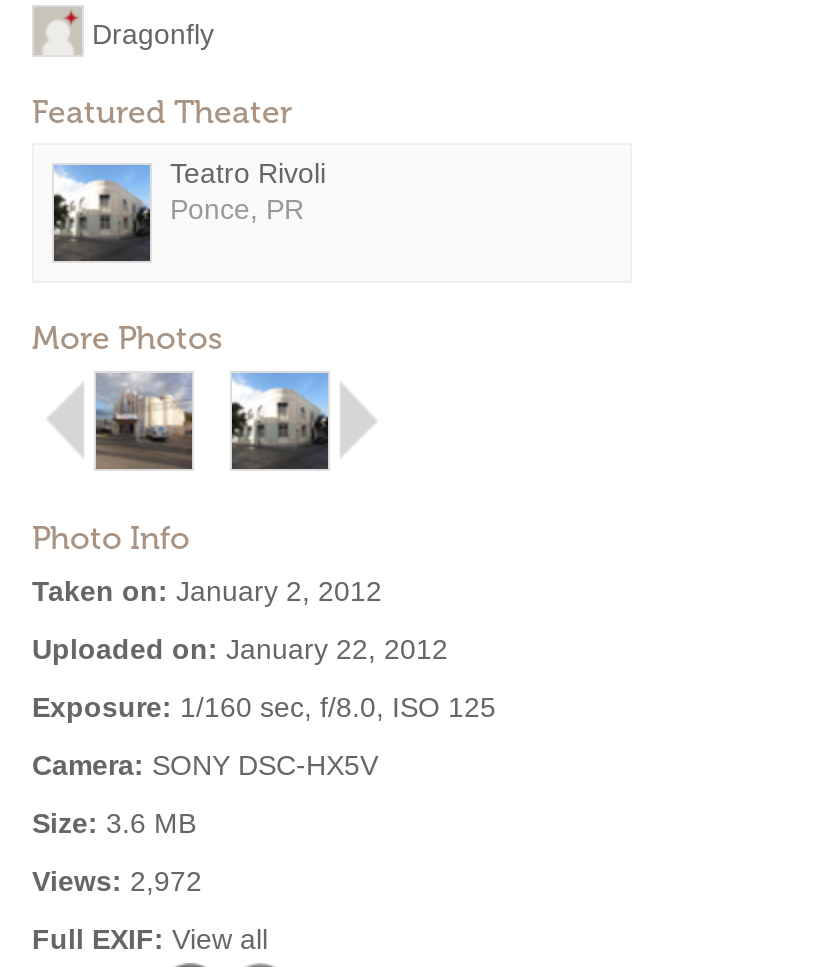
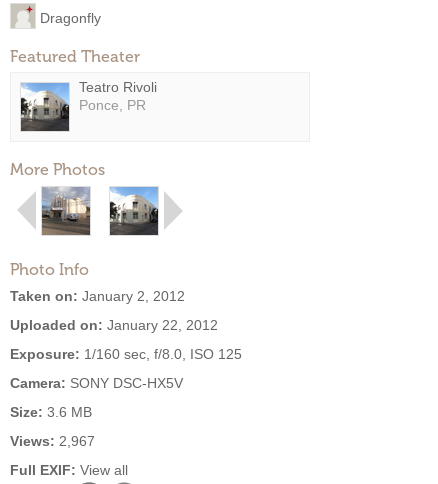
[32,865,202,897] Views: 2,972 -> [10,433,95,449] Views: 2,967

